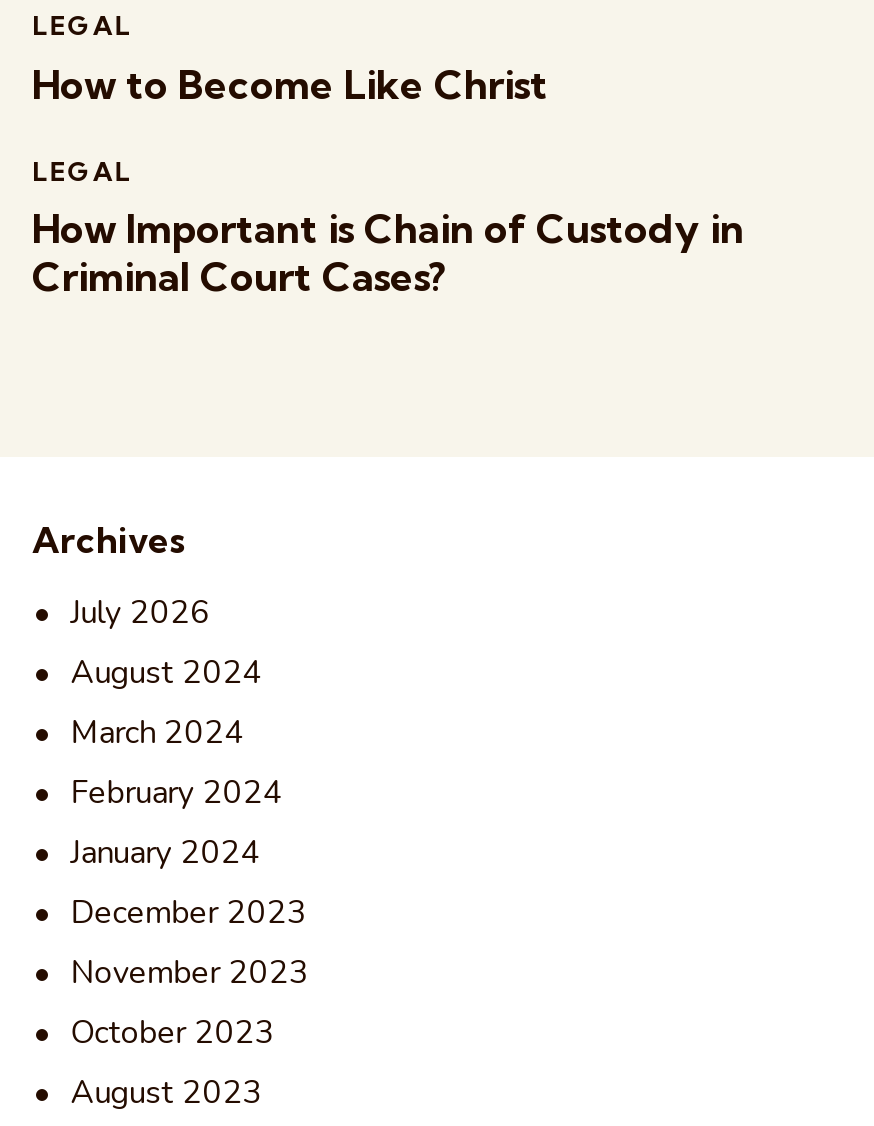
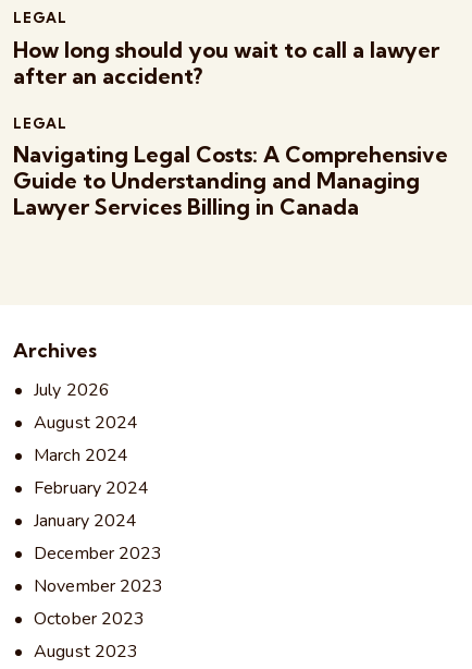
[32,59,548,109] How to Become Like Christ -> [13,35,439,89] How long should you wait to call a lawyer | after an accident?
[32,204,744,302] How Important is Chain of Custody in | Criminal Court Cases? -> [13,141,448,220] Navigating Legal Costs: A Comprehensive | Guide to Understanding and Managing | Lawyer Services Billing in Canada

